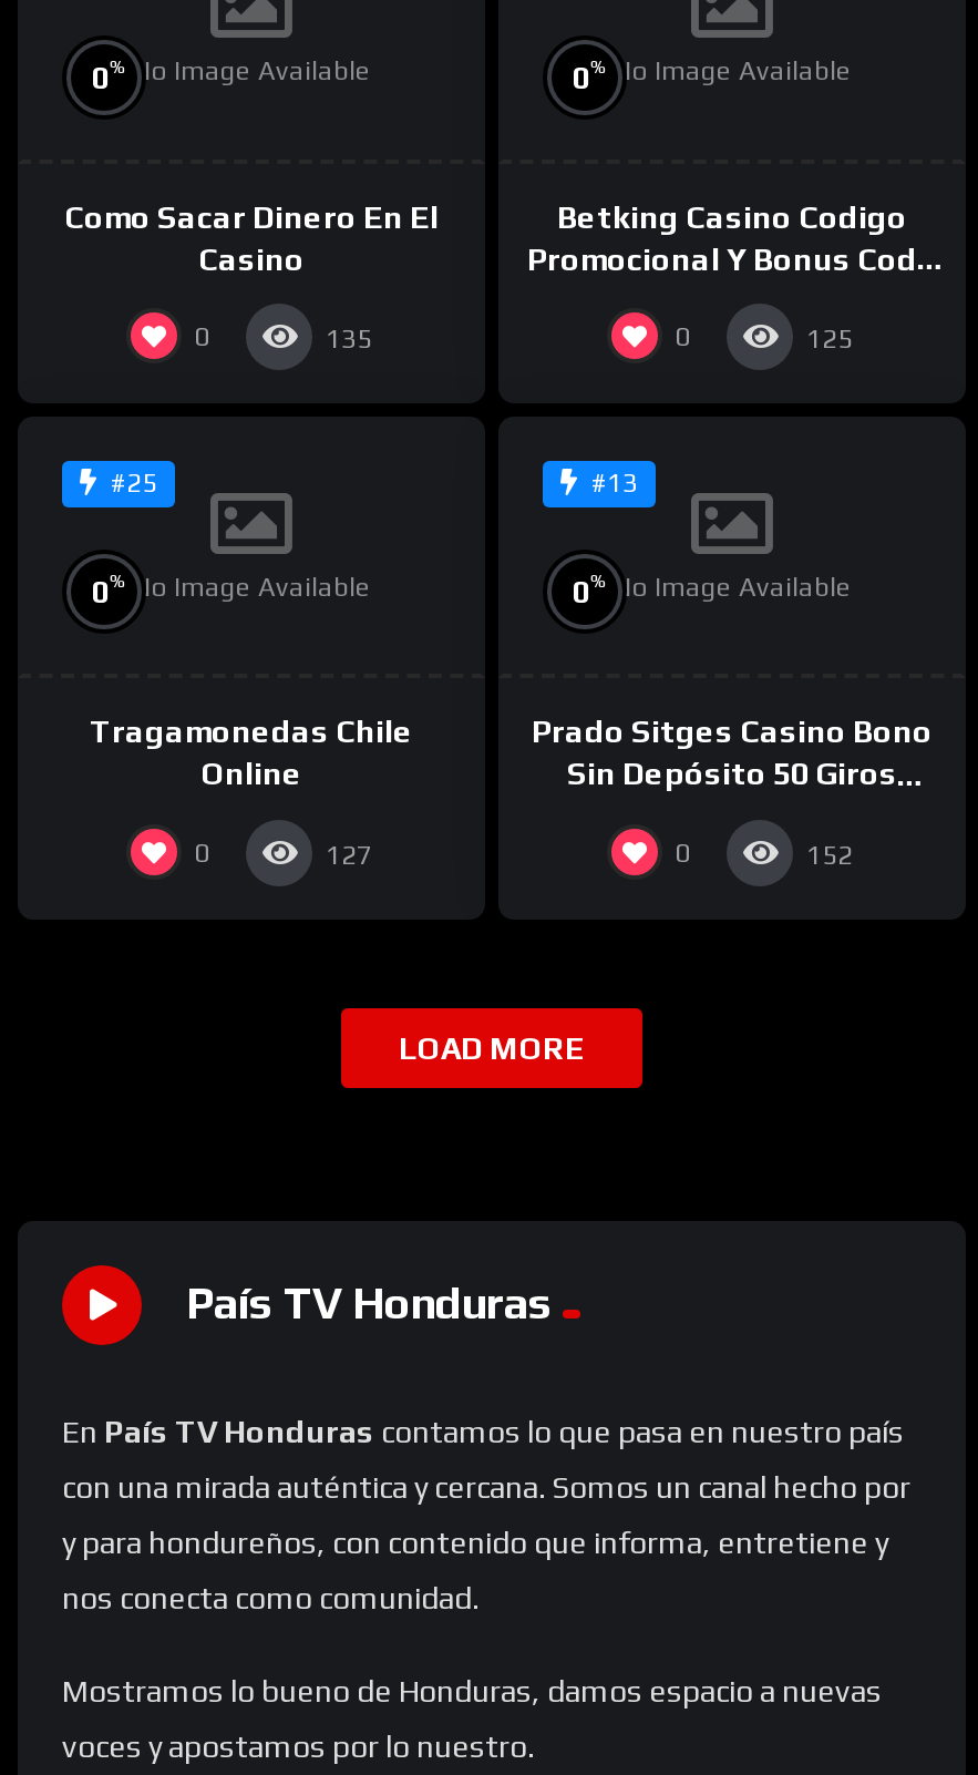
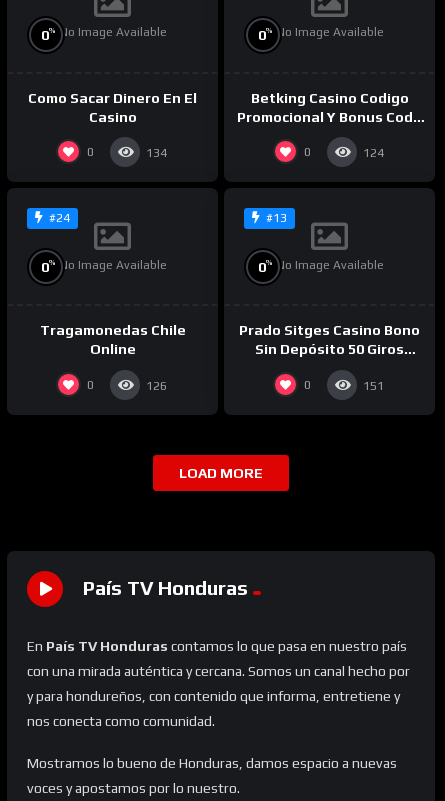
[326,323,372,354] 135 -> [146,146,167,160] 134
[806,323,853,354] 125 -> [363,146,384,160] 124
[111,468,157,499] #25 -> [49,211,70,225] #24
[326,839,372,870] 127 -> [146,378,167,392] 126
[806,839,853,870] 152 -> [363,378,384,392] 151

